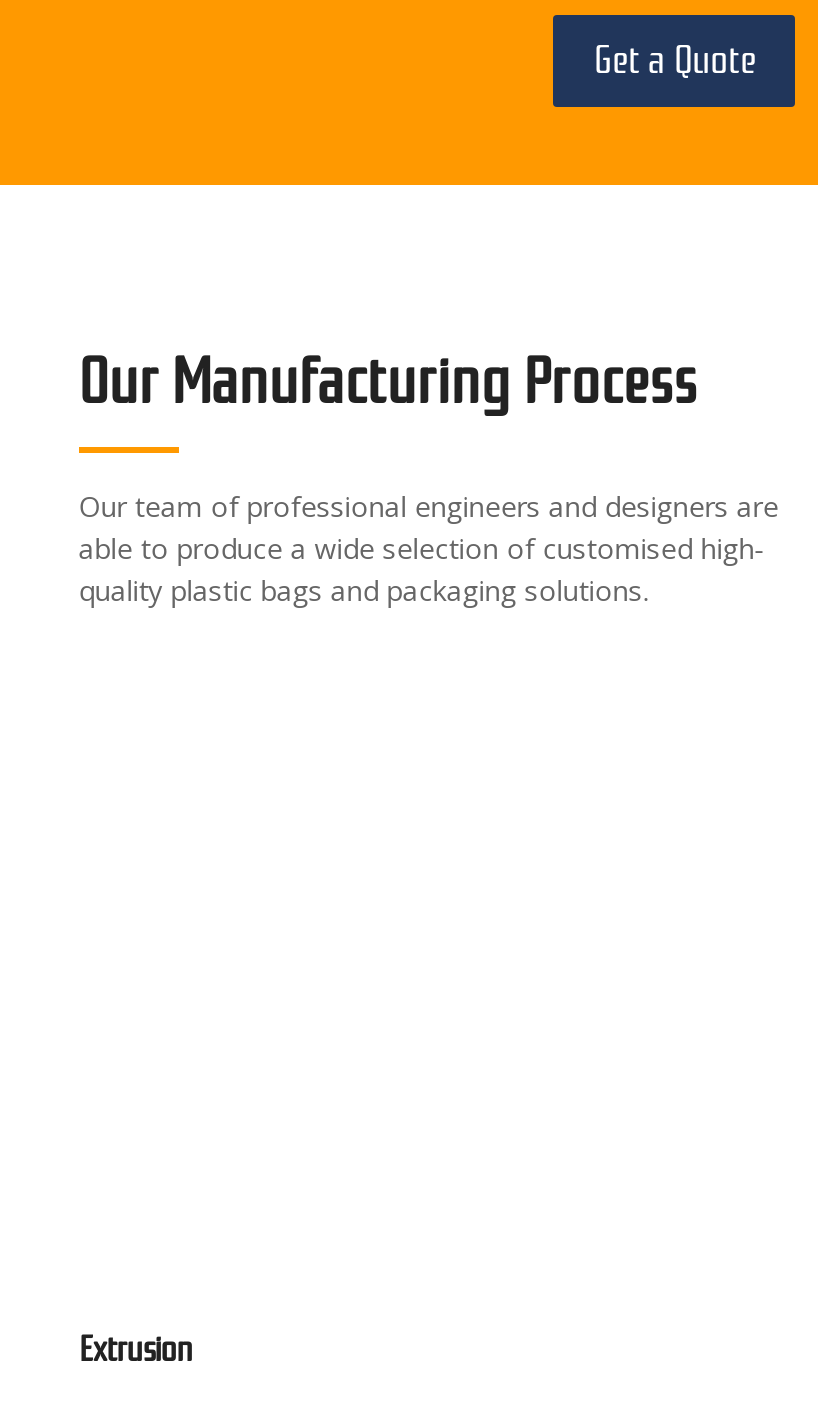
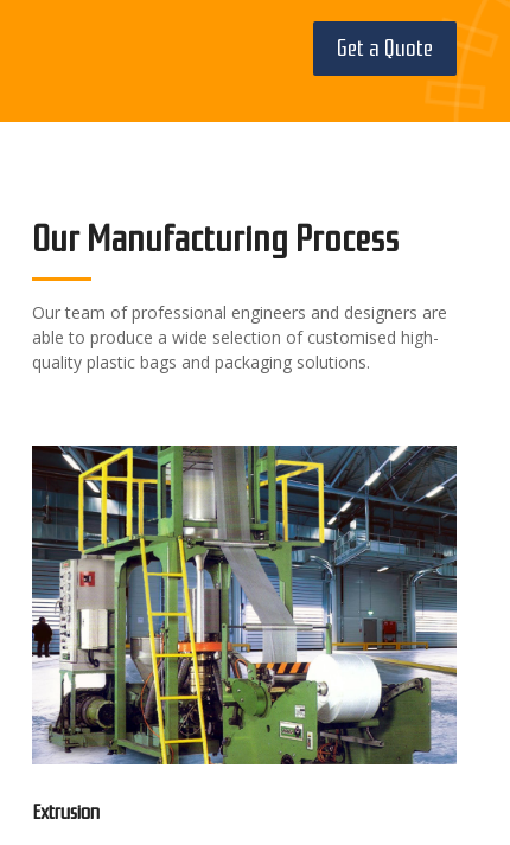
none -> [31,444,458,766] [image]

